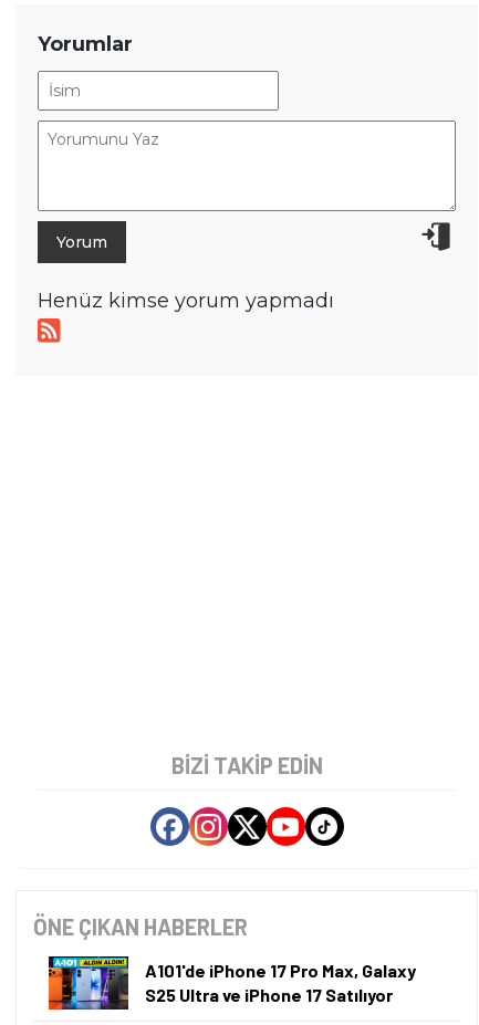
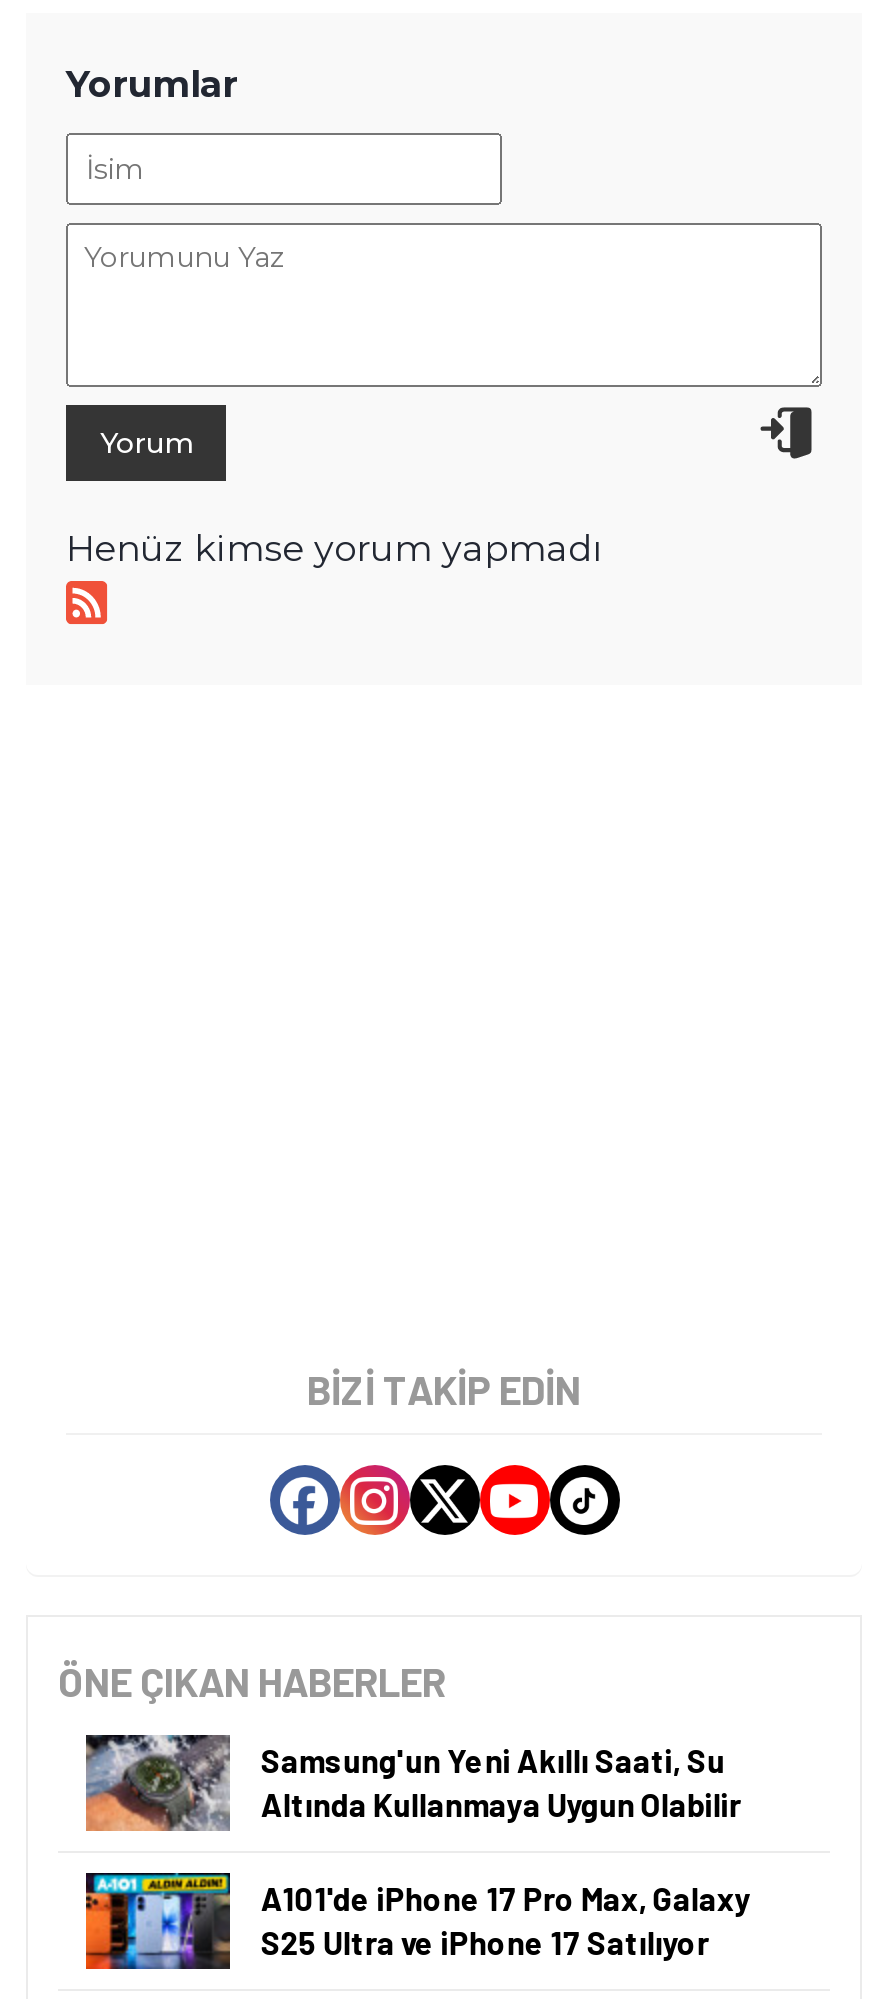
none -> [84,1733,741,1833] [image] | Samsung'un Yeni Akıllı Saati, Su | Altında Kullanmaya Uygun Olabilir

